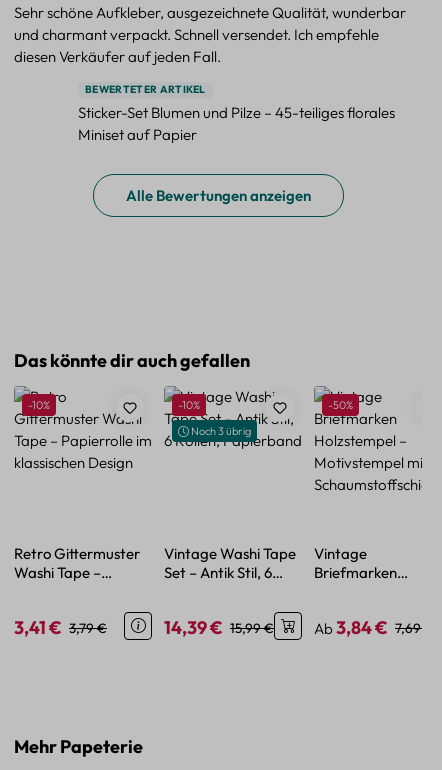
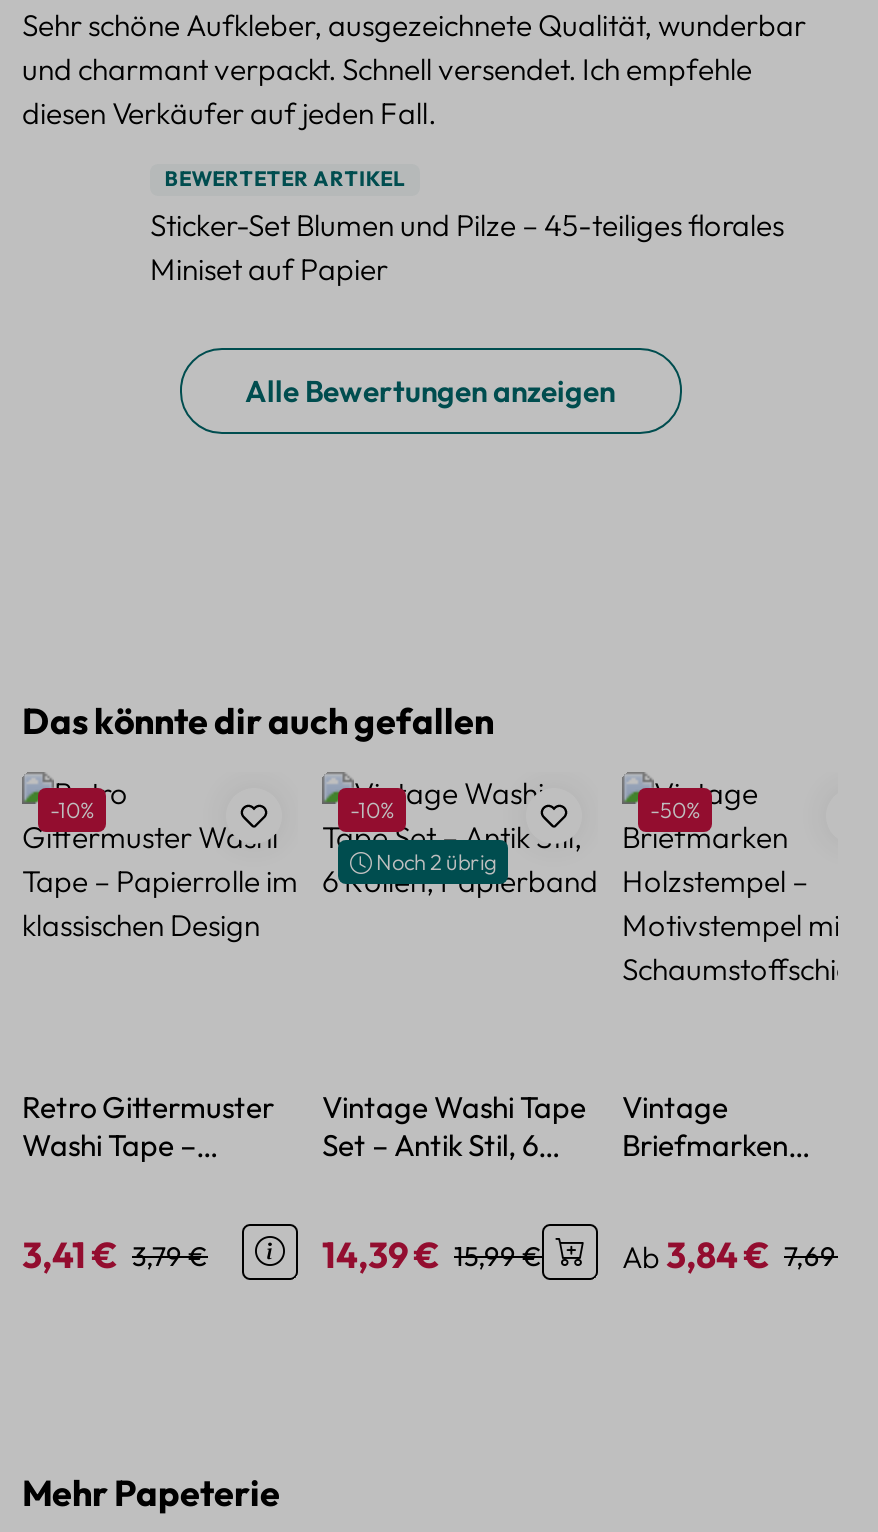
[189,424,251,438] Noch 3 übrig -> [372,849,496,877] Noch 2 übrig

